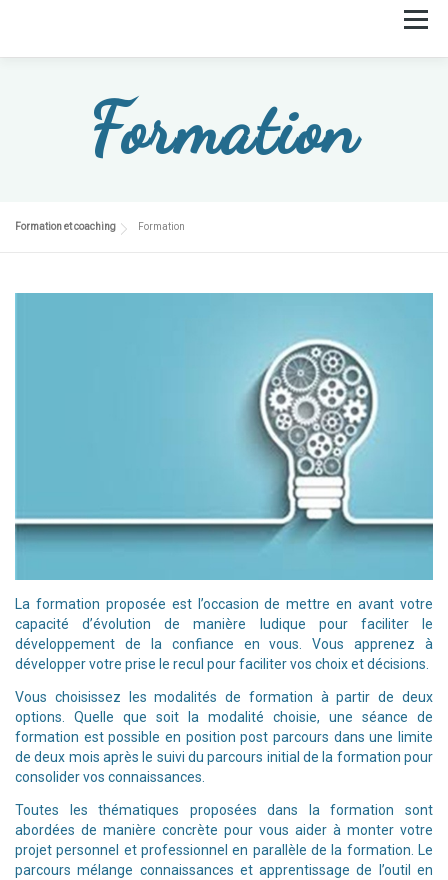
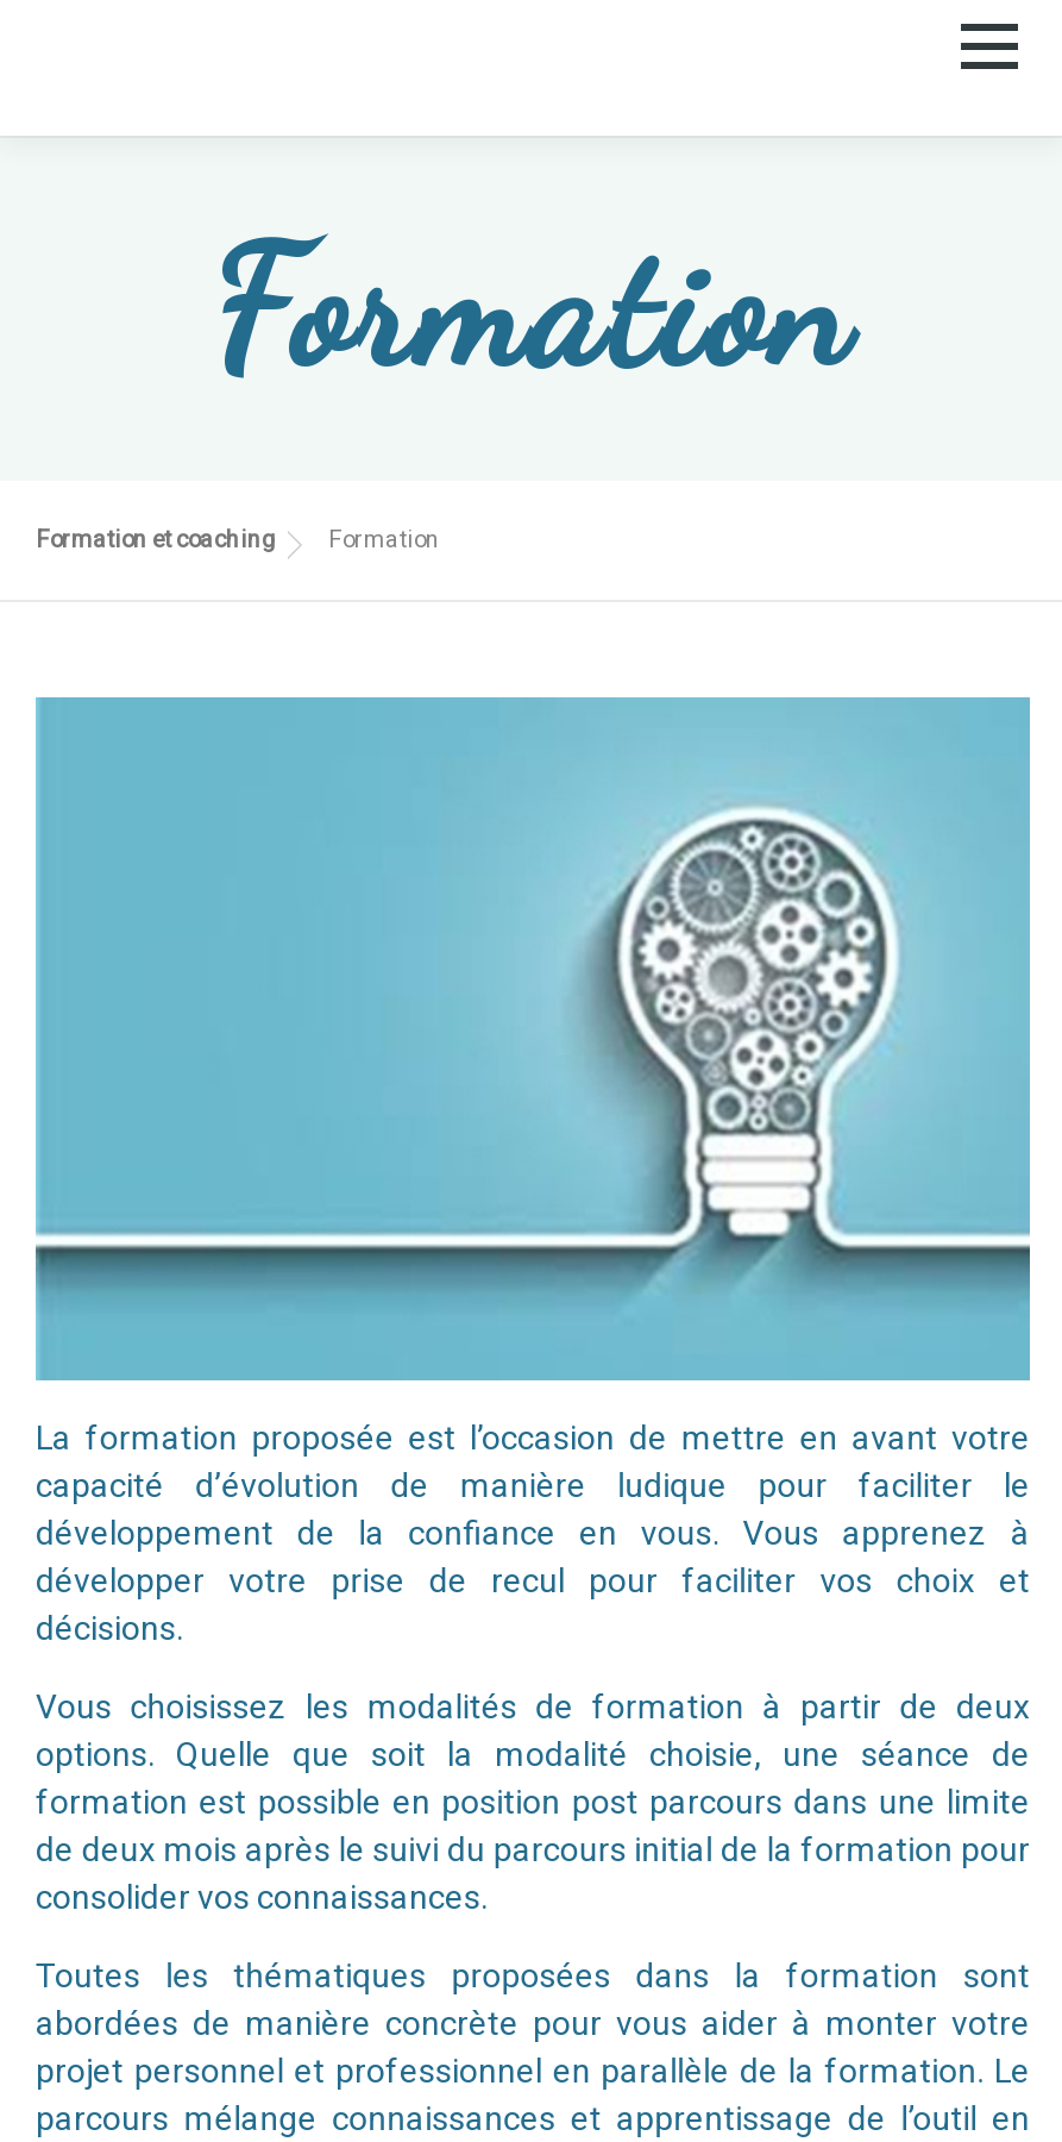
[15,656,429,672] développer votre prise le recul pour faciliter vos choix et décisions. -> [36,1561,1030,1646] développer votre prise de recul pour faciliter vos choix et | décisions.

